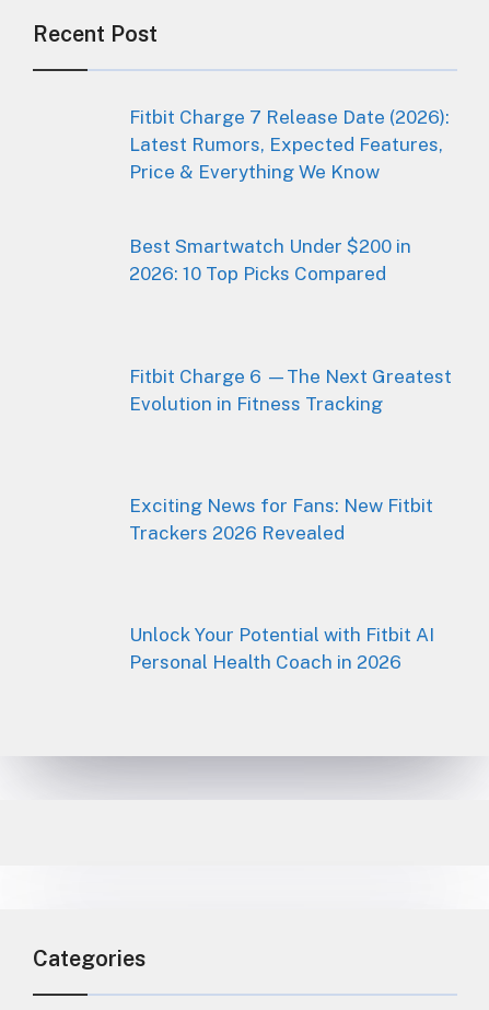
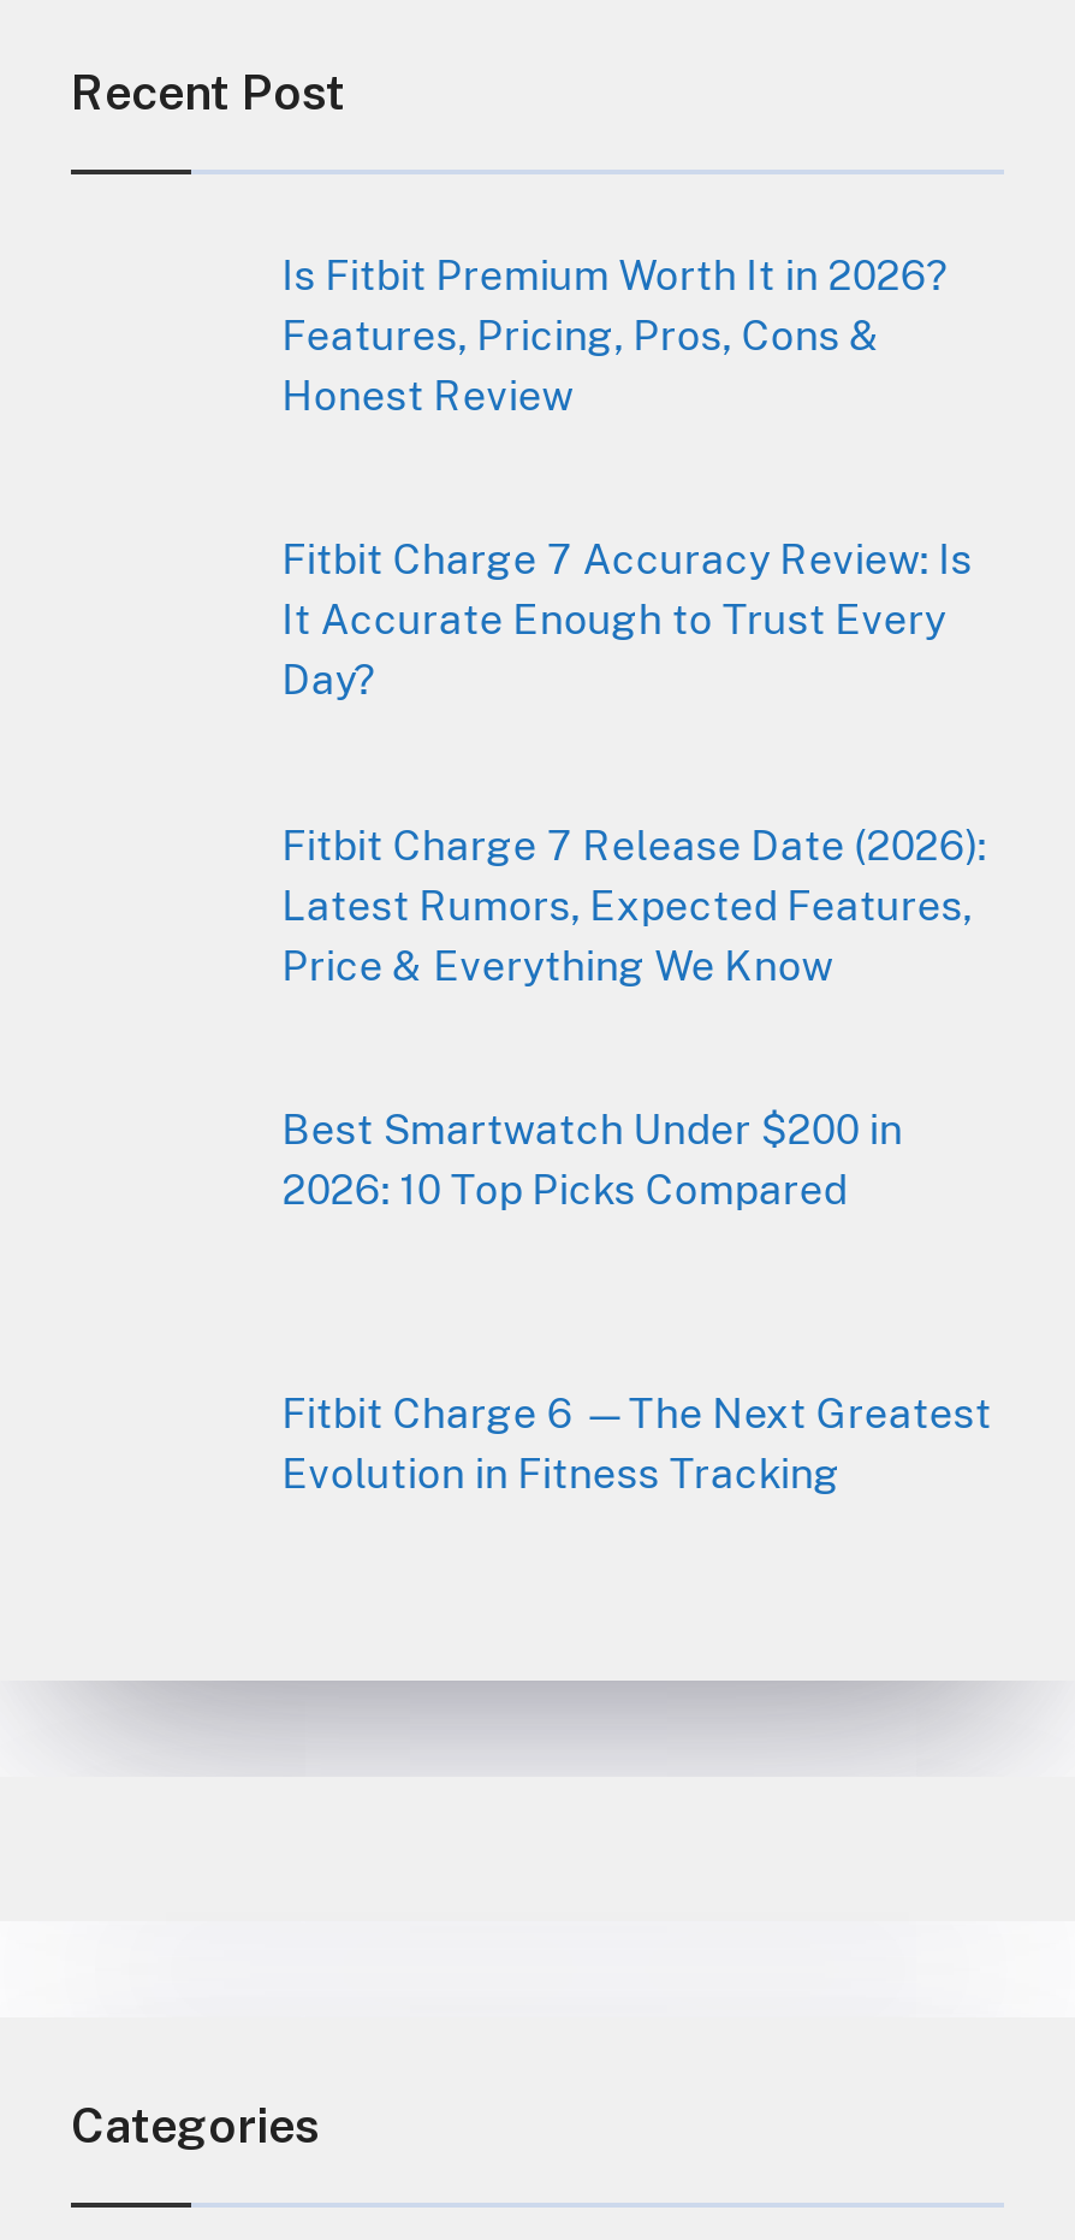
none -> [282,251,972,704] Is Fitbit Premium Worth It in 2026? | Features, Pricing, Pros, Cons & | Honest Review | Fitbit Charge 7 Accuracy Review: Is | It Accurate Enough to Trust Every | Day?
moved [129,106,452,414] -> [282,821,992,1498]: Fitbit Charge 7 Release Date (2026): | Latest Rumors, Expected Features, | Price & Everything We Know | Best Smartwatch Under $200 in | 2026: 10 Top Picks Compared | Fitbit Charge 6 —The Next Greatest | Evolution in Fitness Tracking
[129,494,433,544] Exciting News for Fans: New Fitbit | Trackers 2026 Revealed -> none
[129,624,434,673] Unlock Your Potential with Fitbit AI | Personal Health Coach in 2026 -> none

